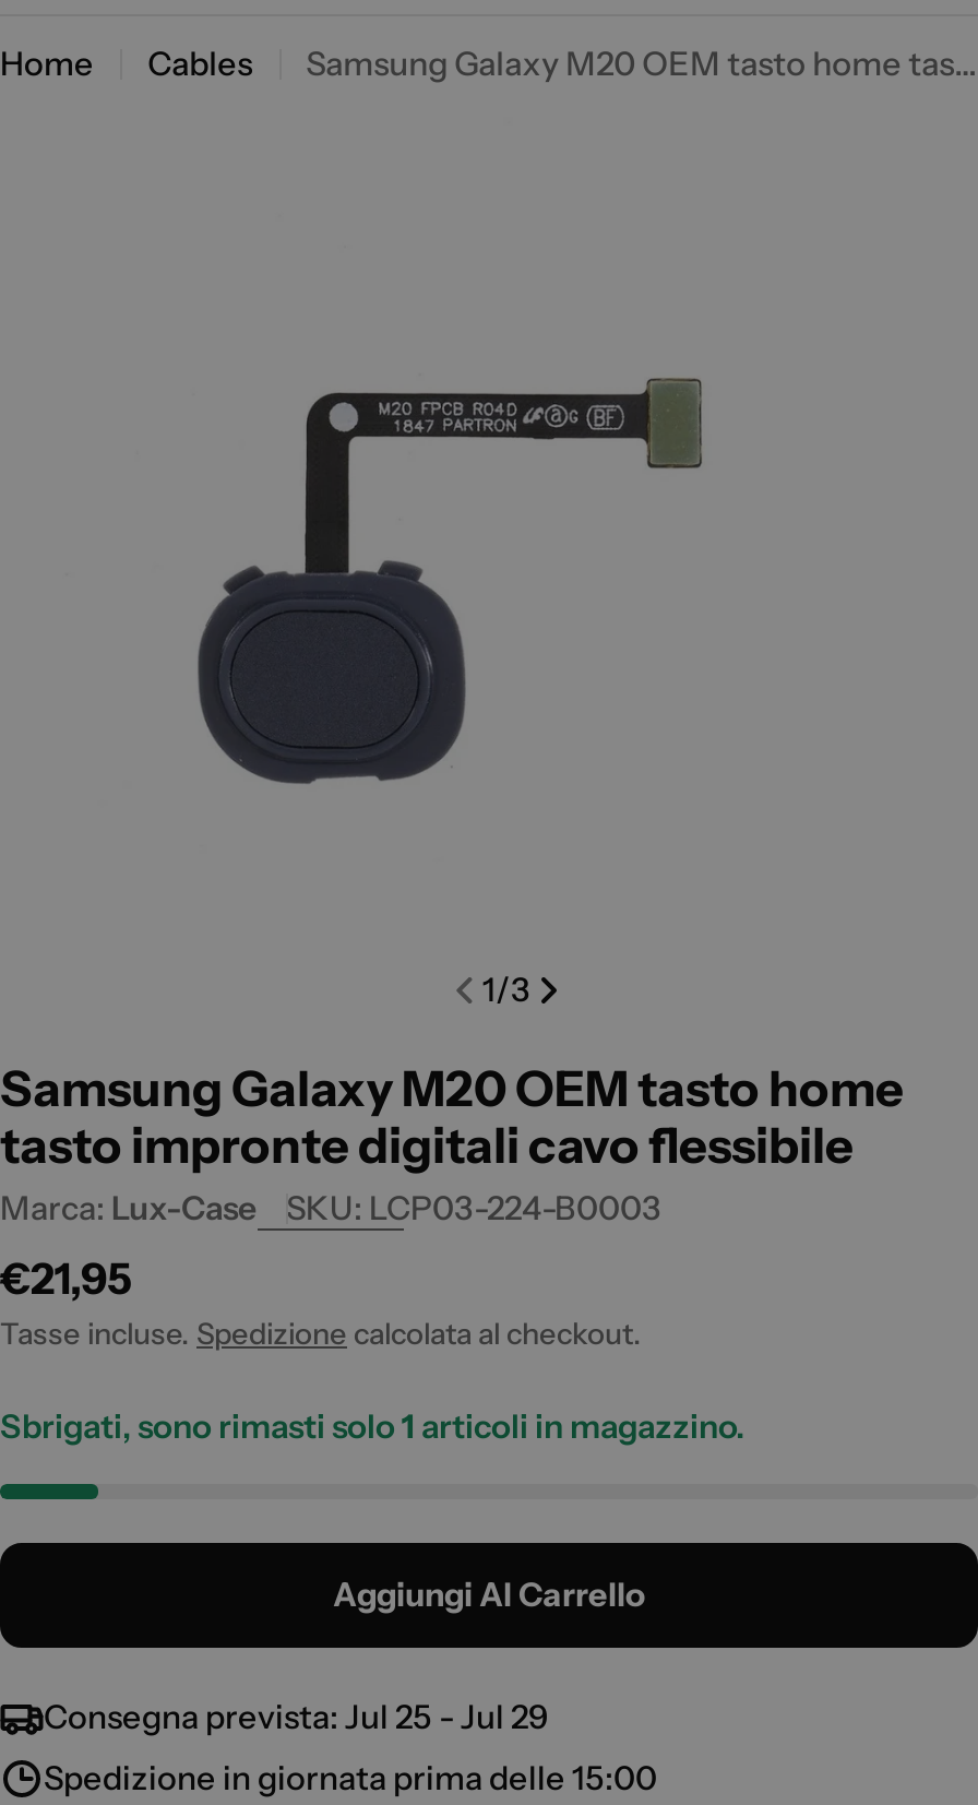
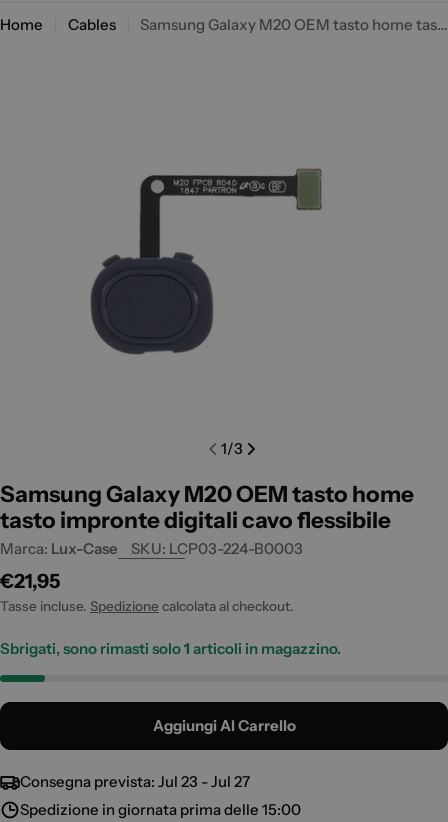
[44,1696,548,1737] Consegna prevista: Jul 25 - Jul 29 -> [20,772,250,791] Consegna prevista: Jul 23 - Jul 27

